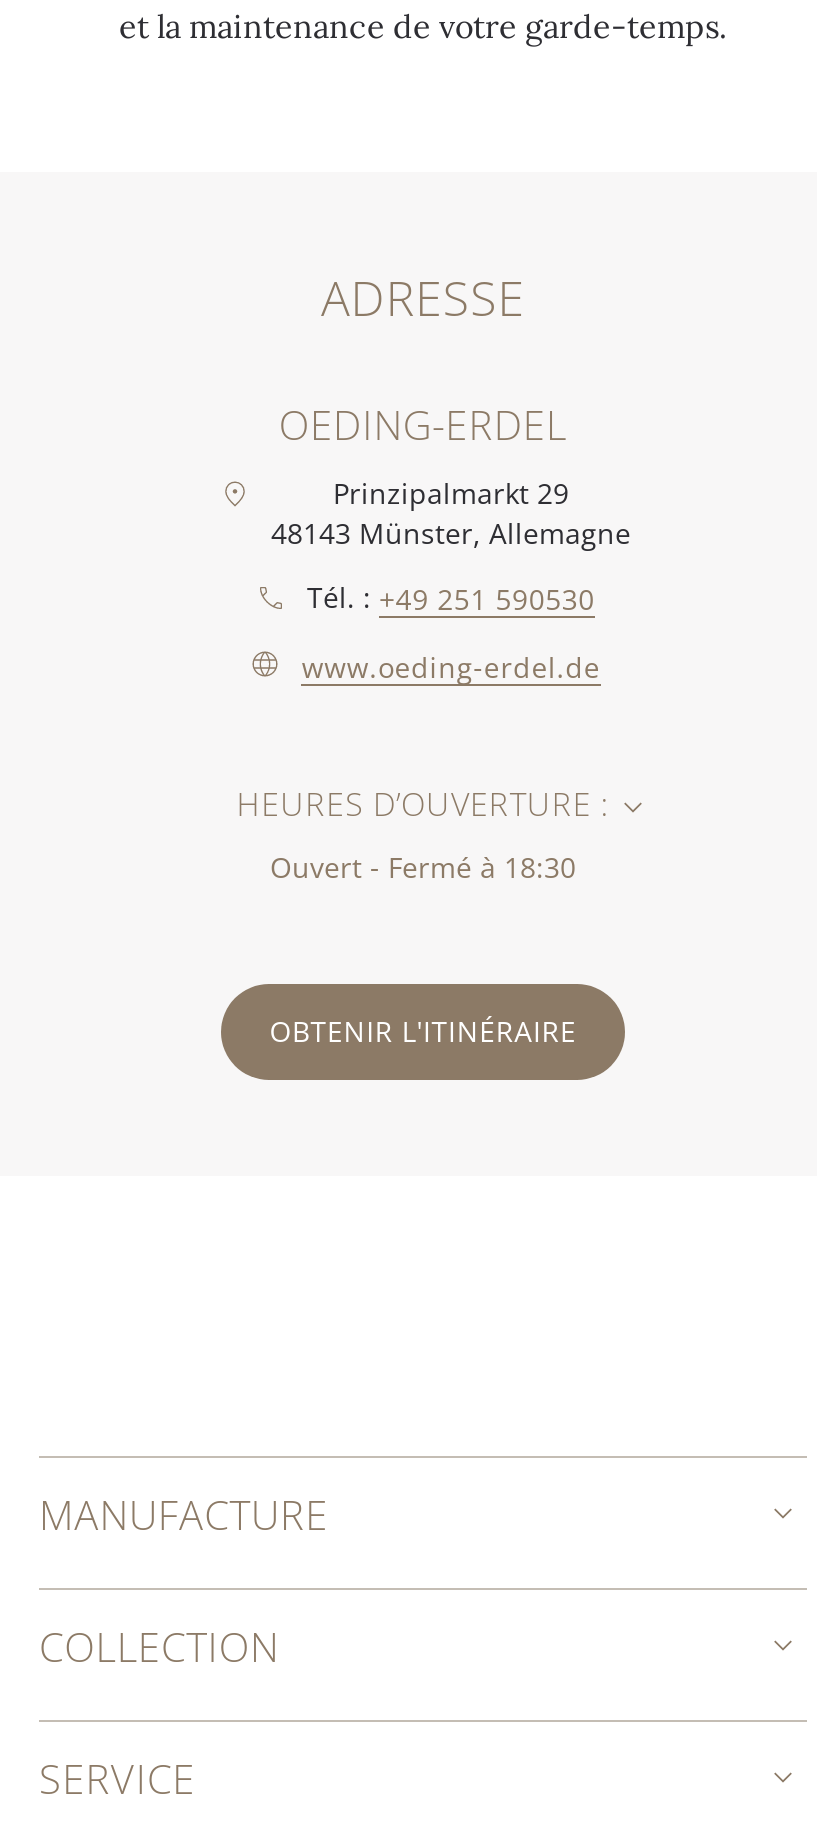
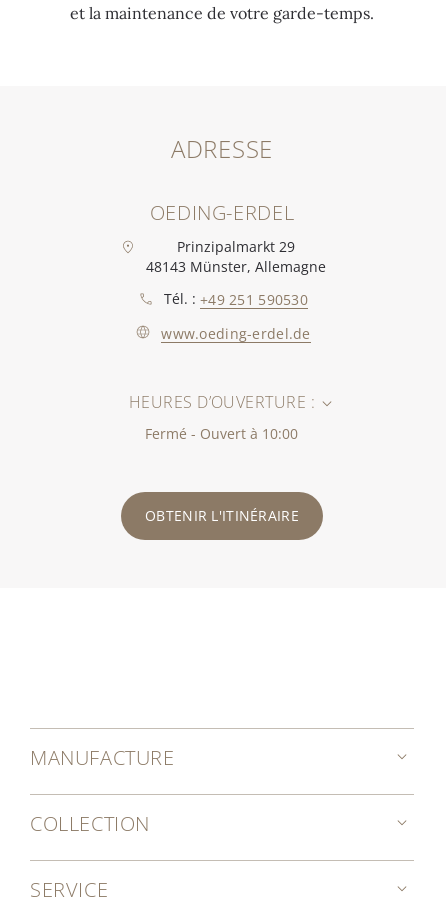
[270,847,576,885] Ouvert - Fermé à 18:30 -> [145,423,298,442] Fermé - Ouvert à 10:00

